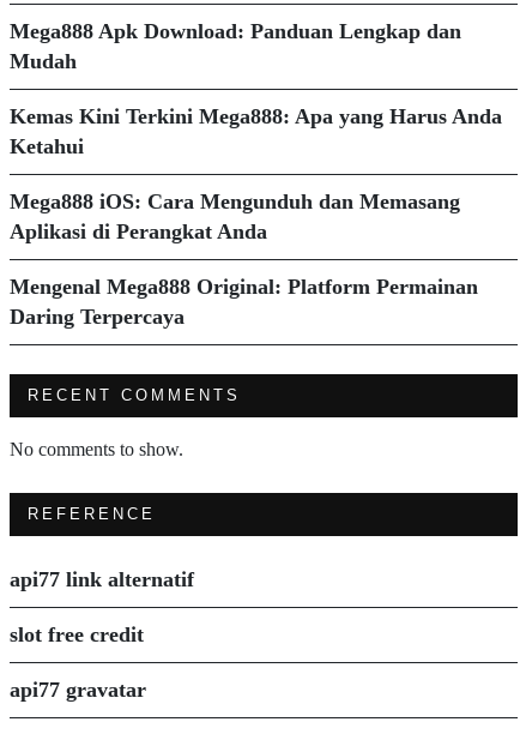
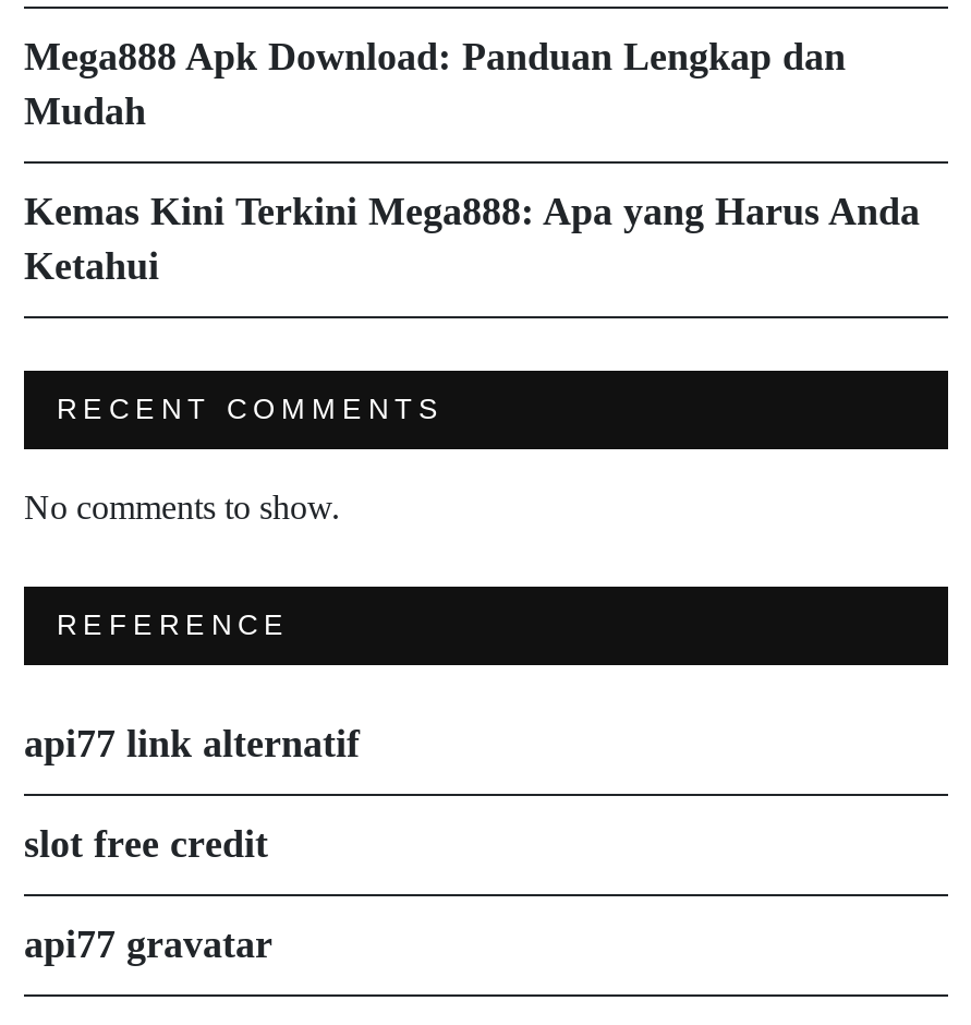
[10,189,478,328] Mega888 iOS: Cara Mengunduh dan Memasang | Aplikasi di Perangkat Anda | Mengenal Mega888 Original: Platform Permainan | Daring Terpercaya -> none

